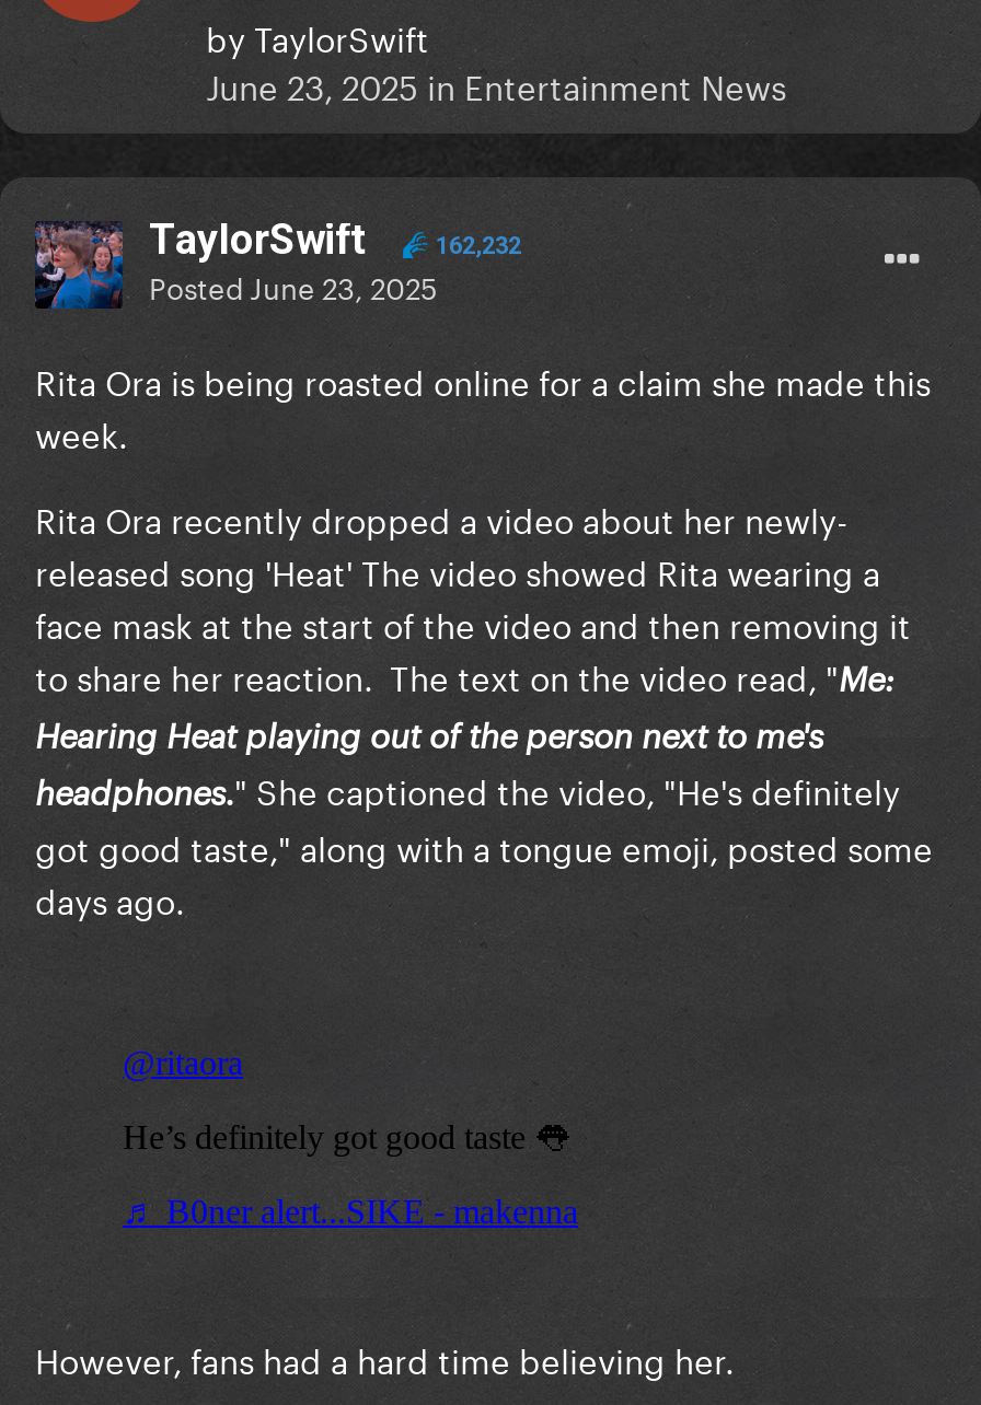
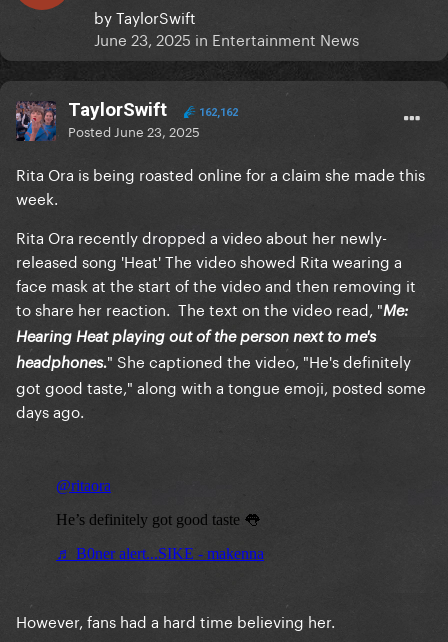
[35,221,125,311] [image] -> [15,101,56,142] [image]
[429,233,521,261] 162,232 -> [196,106,238,119] 162,162

